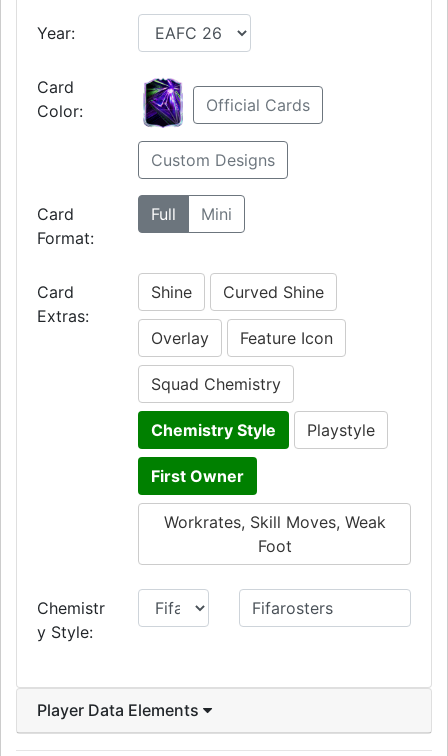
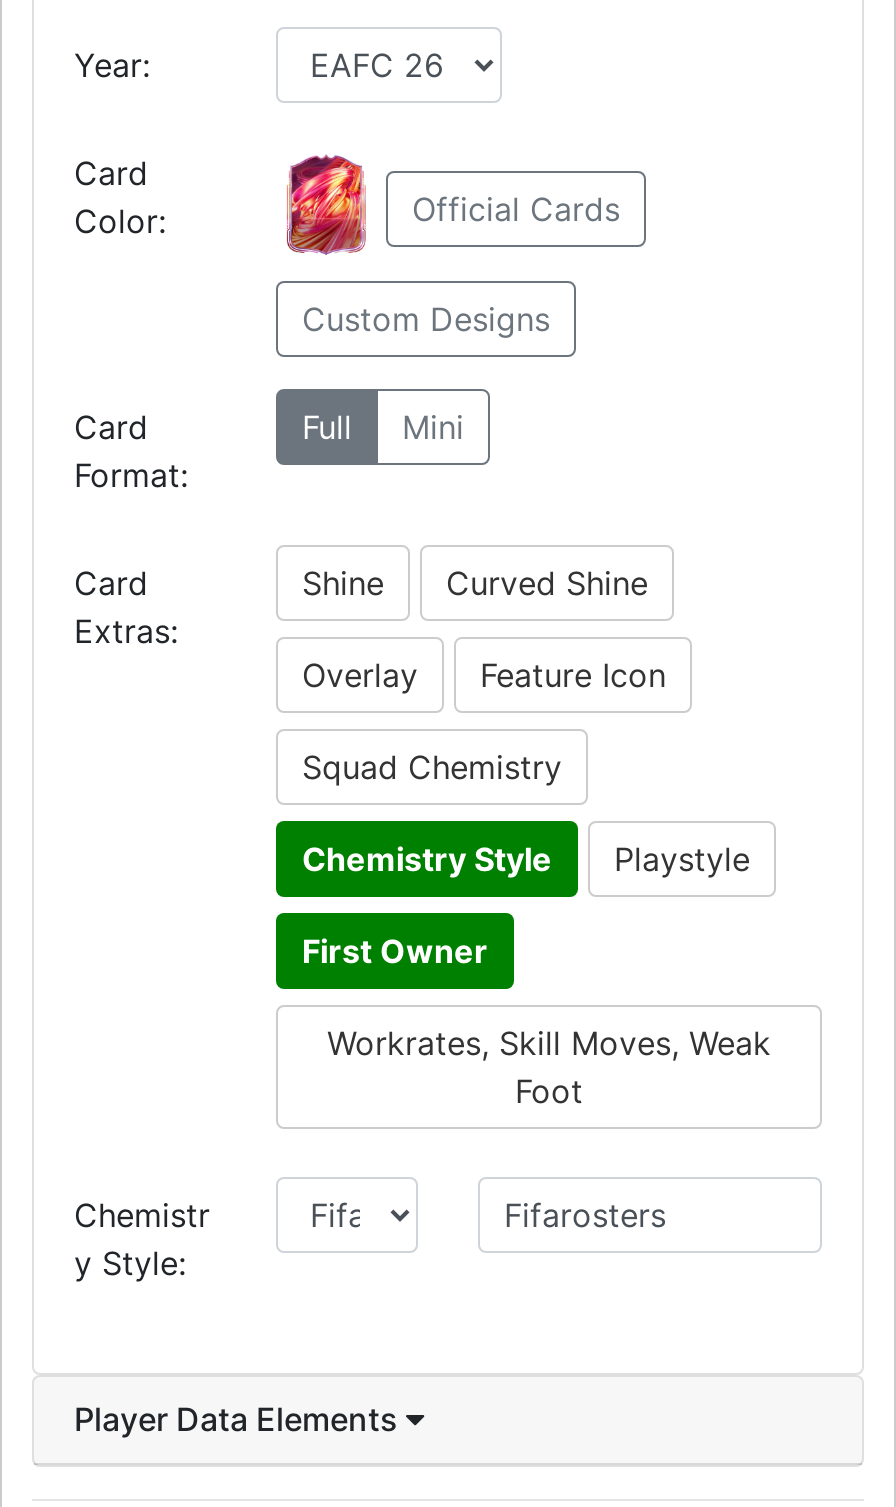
[143,78,183,128] [image] -> [286,155,366,253] [image]

